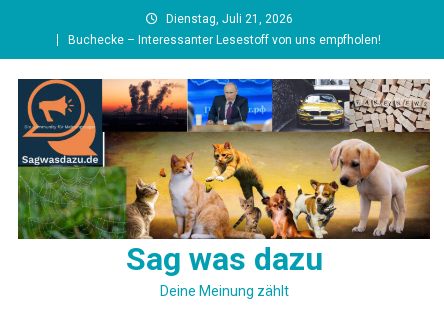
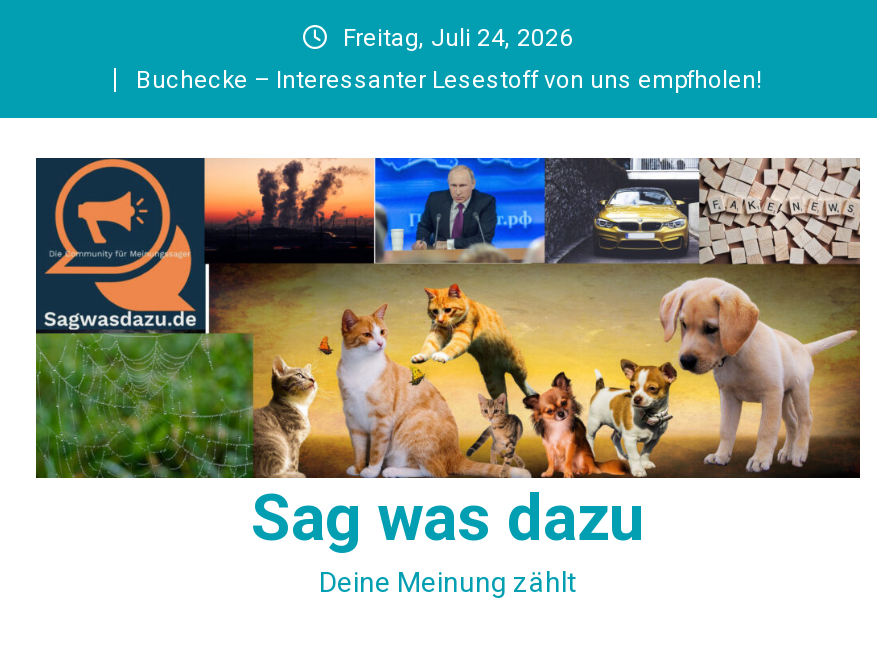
[165,12,292,26] Dienstag, Juli 21, 2026 -> [343,24,573,52] Freitag, Juli 24, 2026

